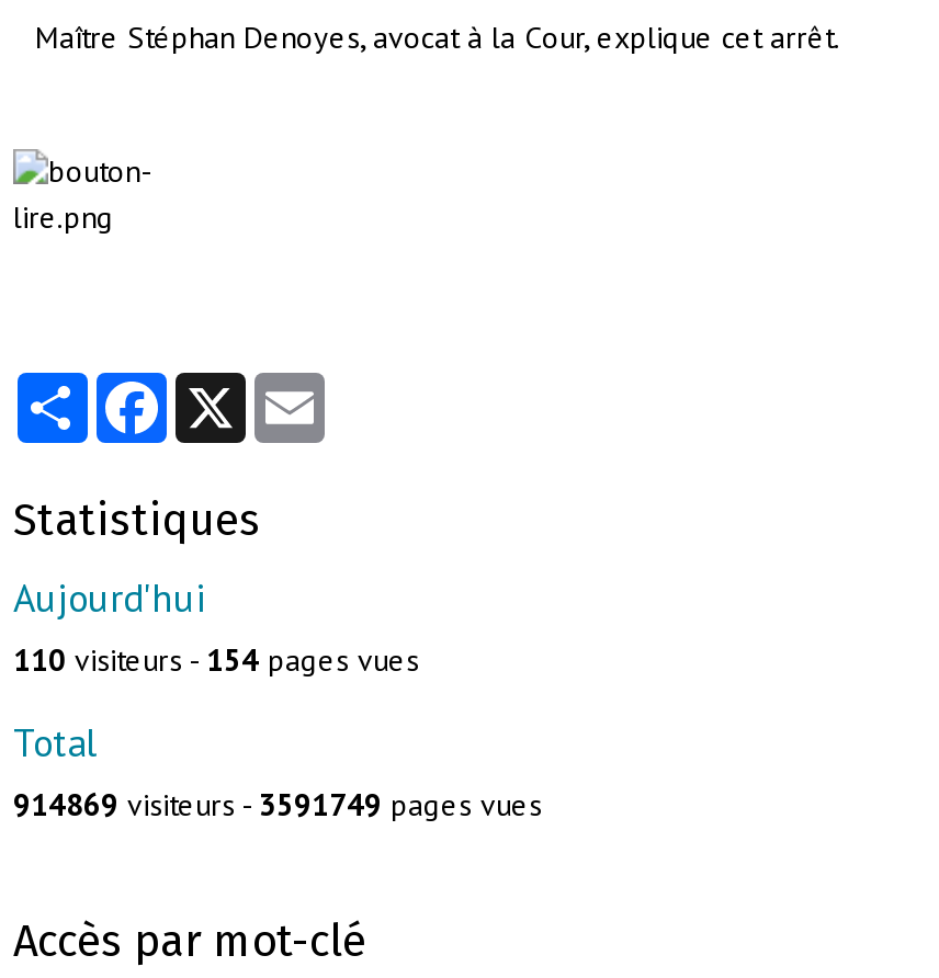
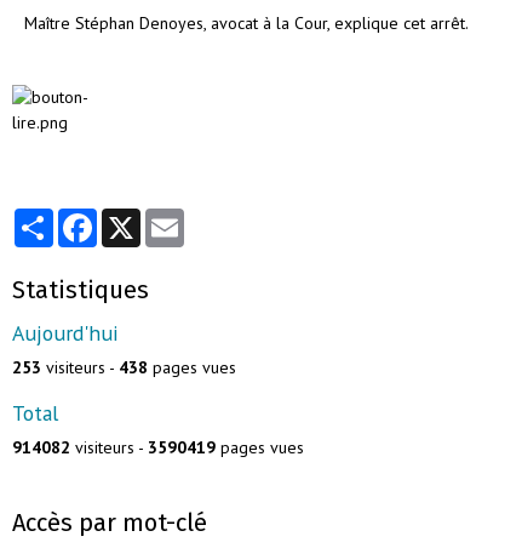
[13,640,419,680] 110 visiteurs - 154 pages vues -> [12,356,236,378] 253 visiteurs - 438 pages vues
[13,785,542,825] 914869 visiteurs - 3591749 pages vues -> [12,436,304,458] 914082 visiteurs - 3590419 pages vues

